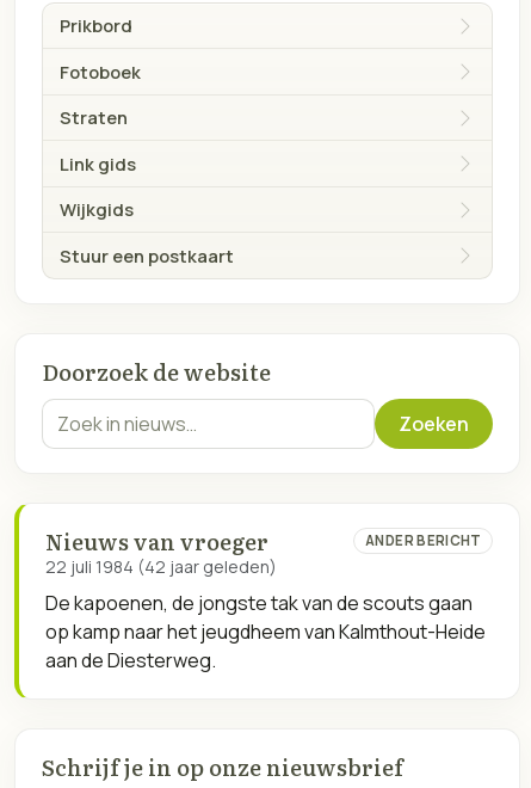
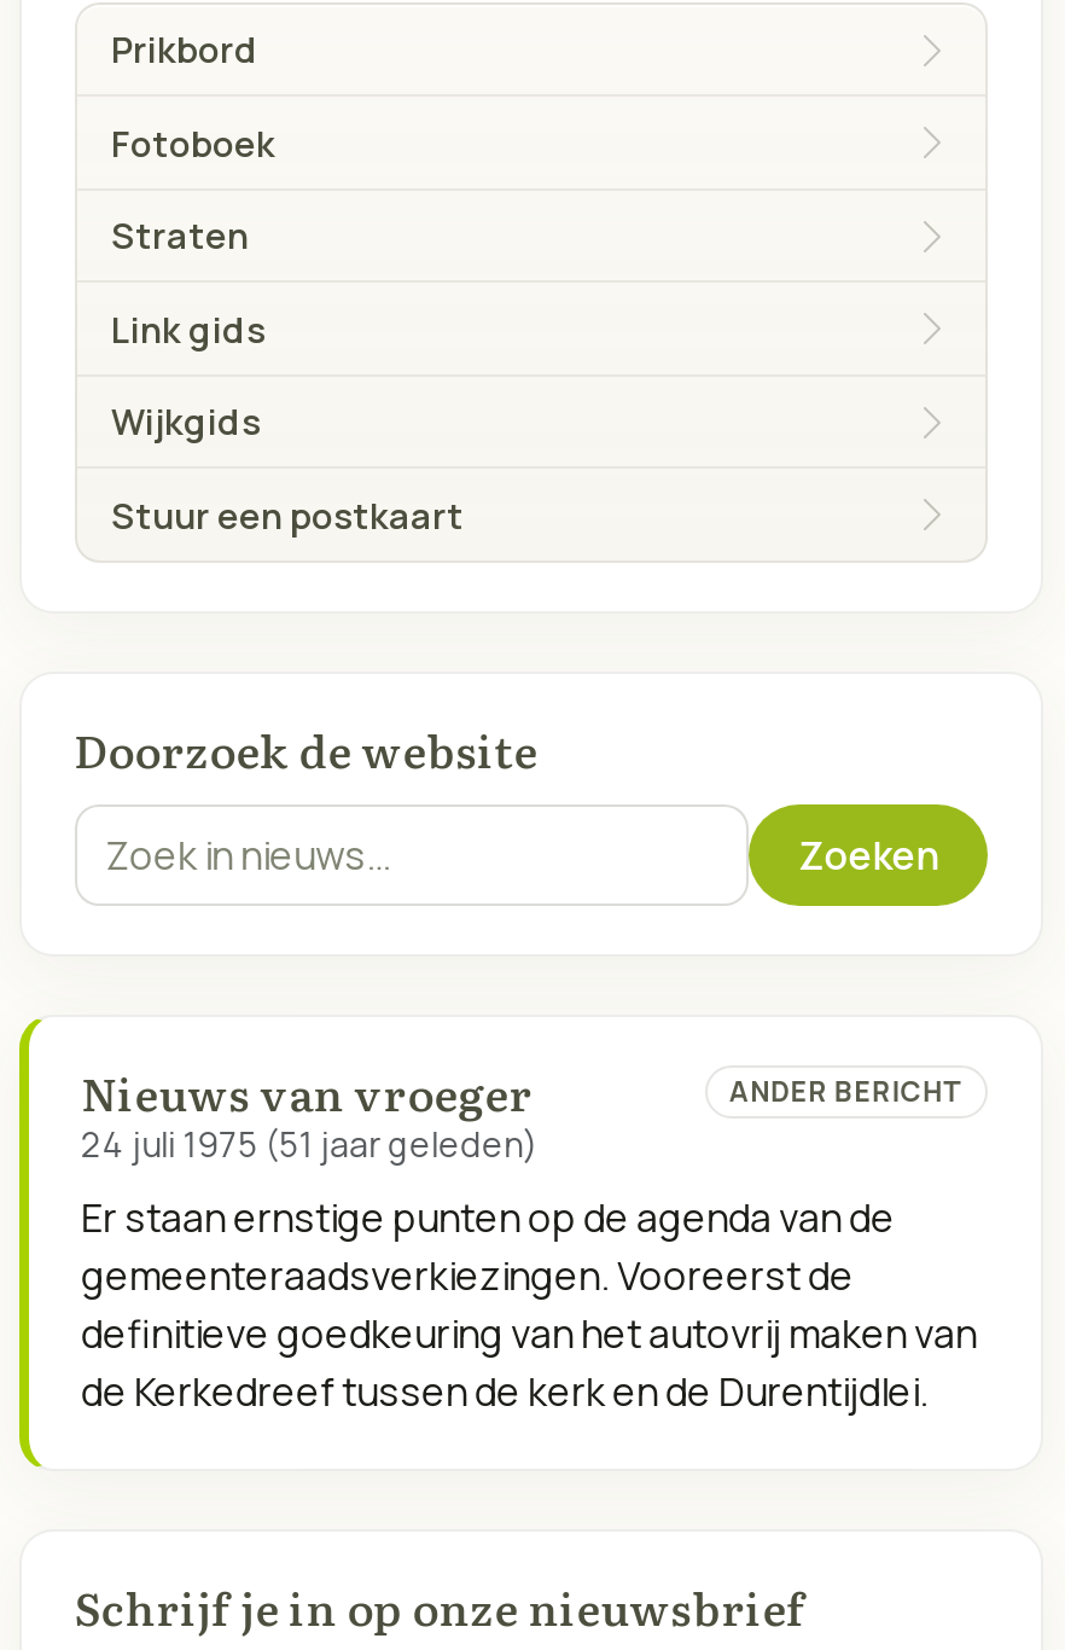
[45,555,276,578] 22 juli 1984 (42 jaar geleden) -> [81,1121,538,1167] 24 juli 1975 (51 jaar geleden)
[45,590,485,673] De kapoenen, de jongste tak van de scouts gaan | op kamp naar het jeugdheem van Kalmthout-Heide | aan de Diesterweg. -> [81,1191,977,1418] Er staan ernstige punten op de agenda van de | gemeenteraadsverkiezingen. Vooreerst de | definitieve goedkeuring van het autovrij maken van | de Kerkedreef tussen de kerk en de Durentijdlei.

